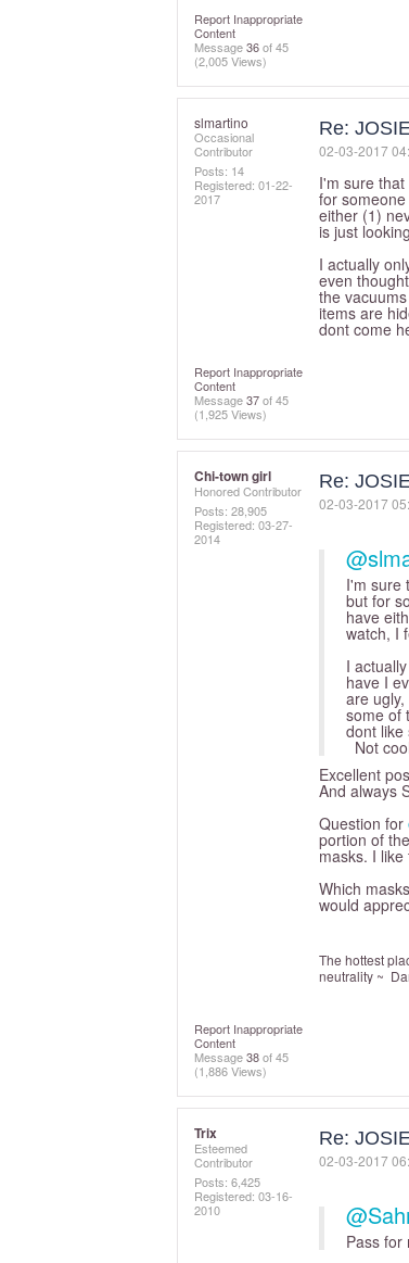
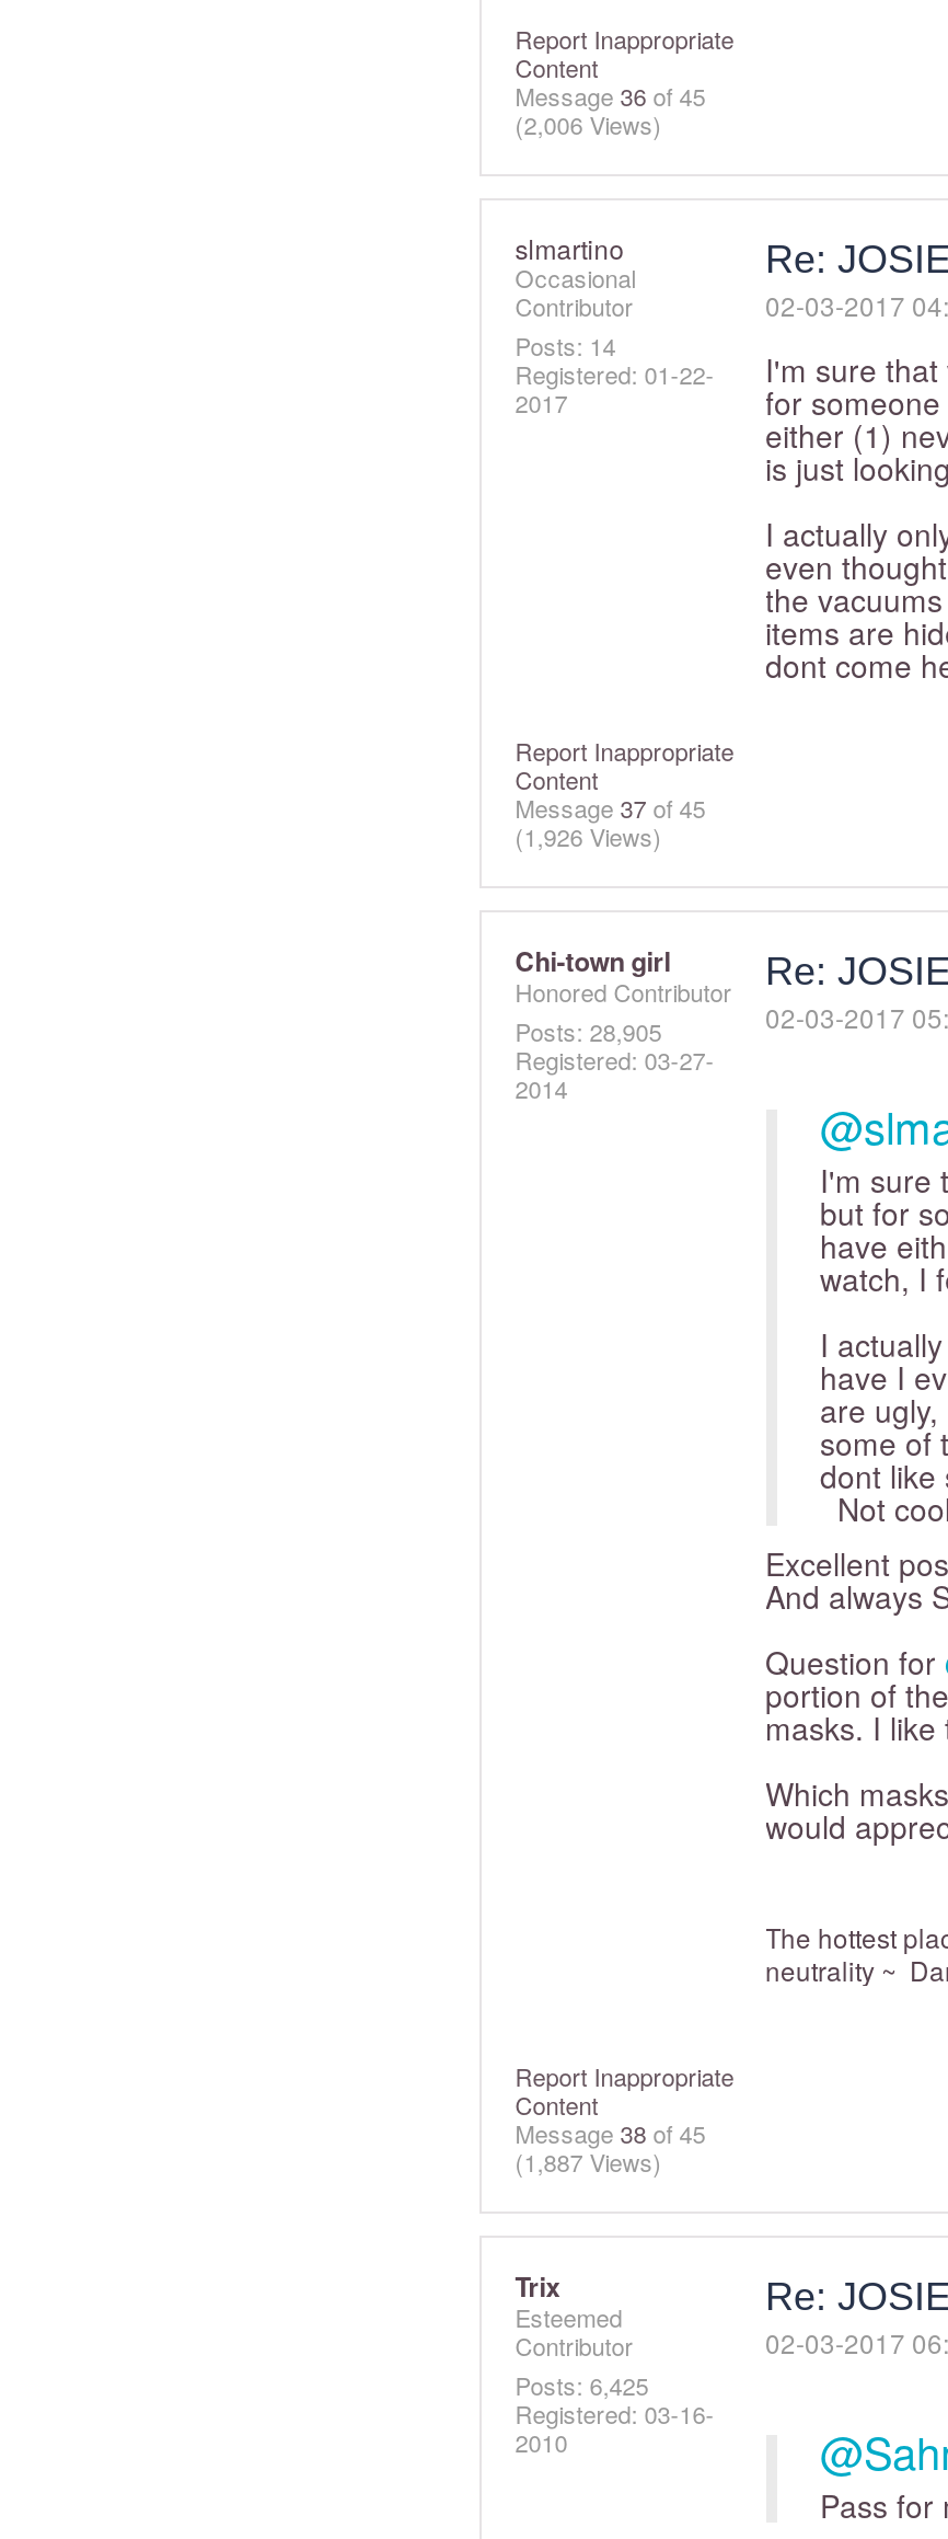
[194,52,267,70] (2,005 Views) -> [515,107,662,142] (2,006 Views)
[194,405,267,423] (1,925 Views) -> [515,819,662,854] (1,926 Views)
[194,1062,267,1080] (1,886 Views) -> [515,2144,662,2179] (1,887 Views)

